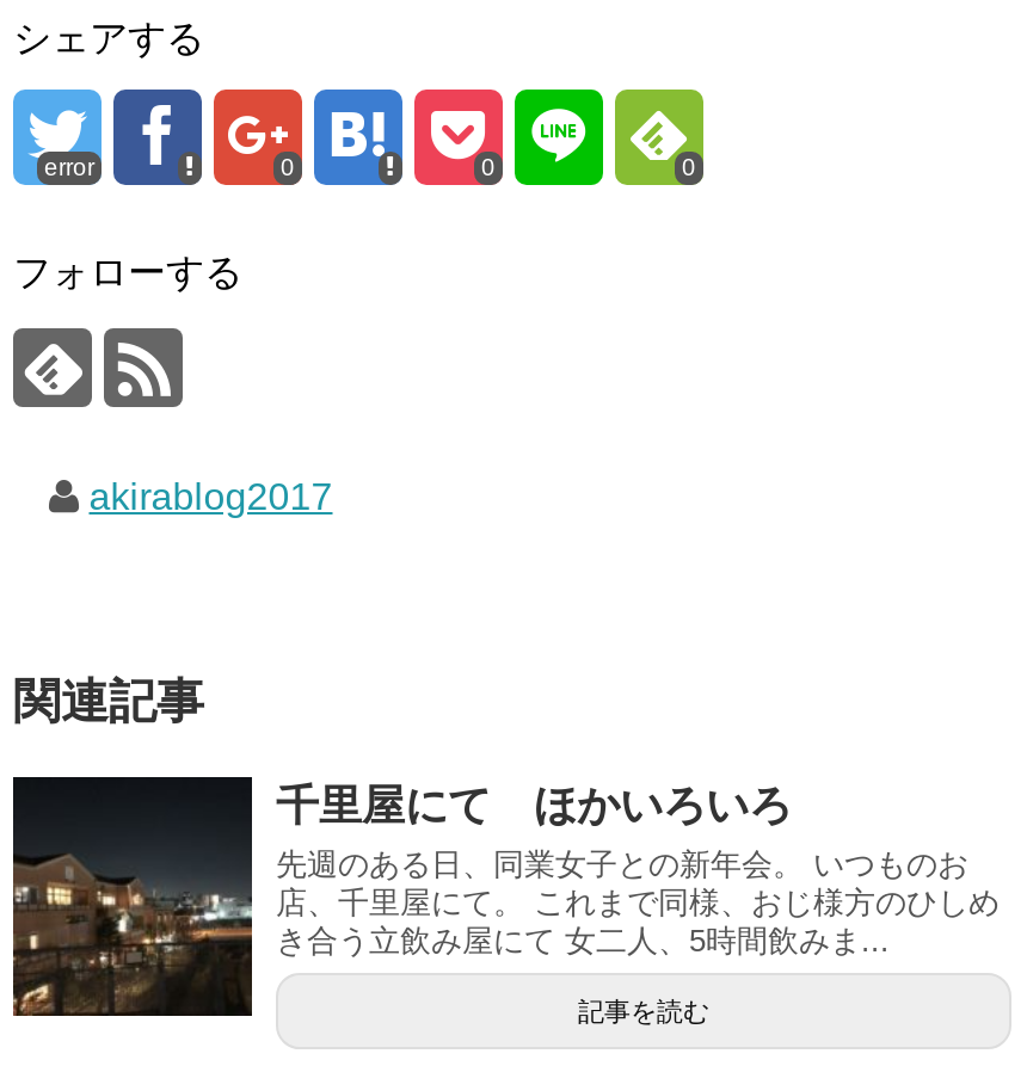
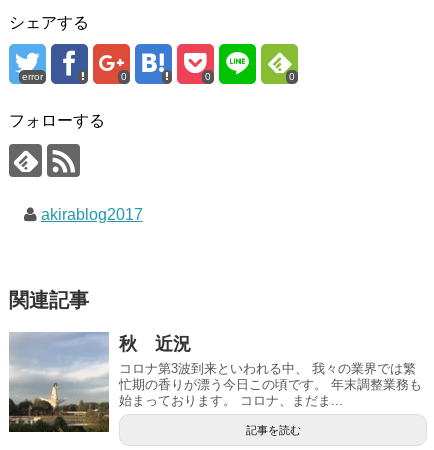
[11,775,1000,1016] [image] | 千里屋にて ほかいろいろ | 先週のある日、同業女子との新年会。 いつものお | 店、千里屋にて。 これまで同様、おじ様方のひしめ | き合う立飲み屋にて 女二人、5時間飲みま... -> [9,332,422,432] [image] | 秋 近況 | コロナ第3波到来といわれる中、 我々の業界では繁 | 忙期の香りが漂う今日この頃です。 年末調整業務も | 始まっております。 コロナ、まだま...

